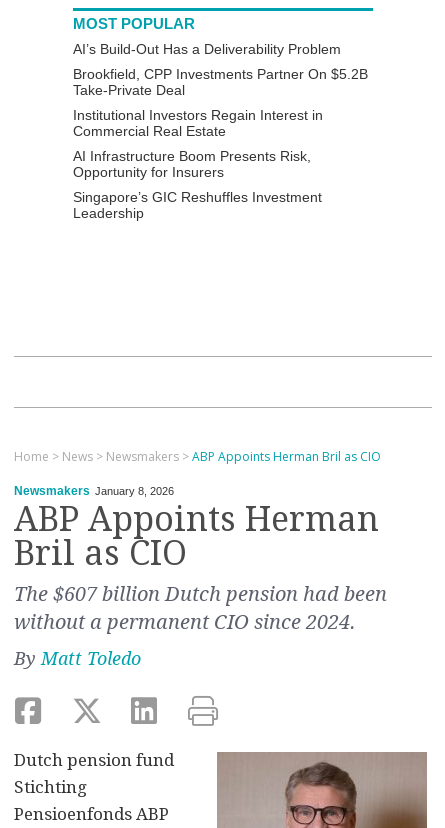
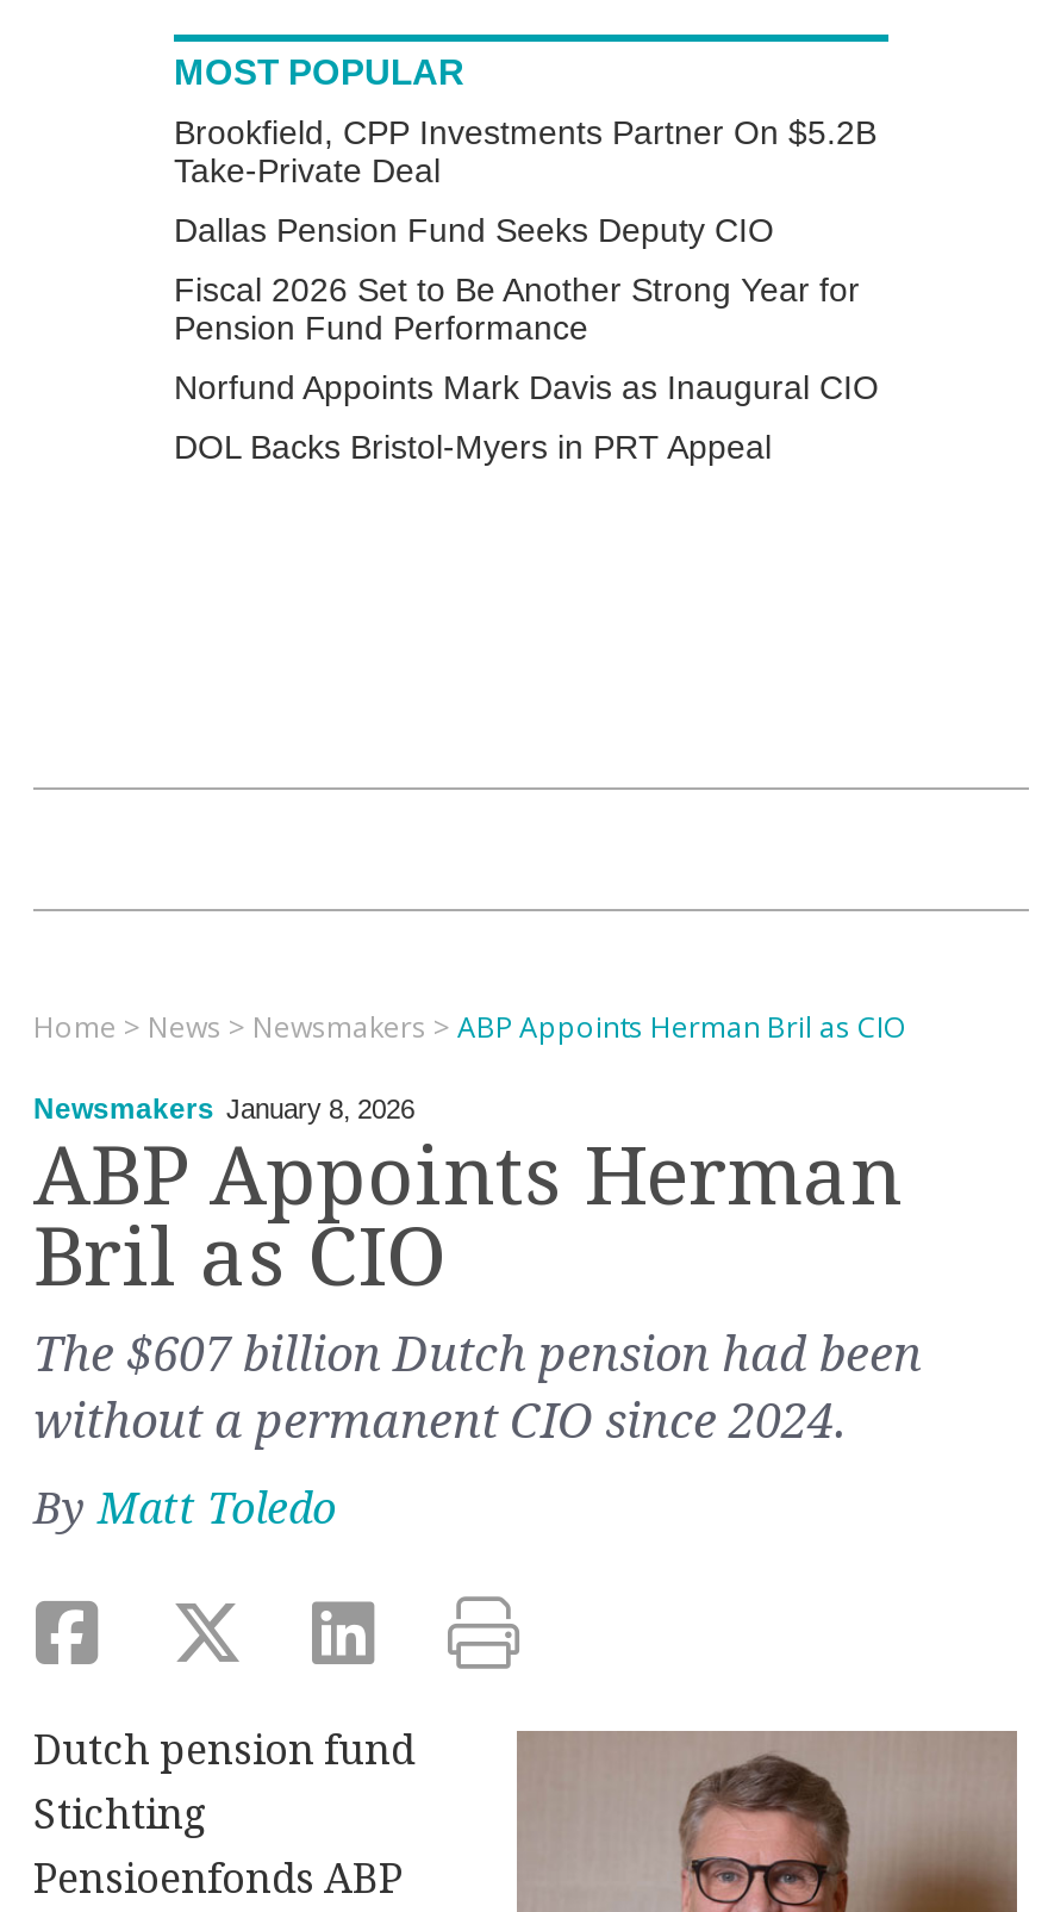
[73,41,341,57] AI’s Build-Out Has a Deliverability Problem -> none
[73,107,323,221] Institutional Investors Regain Interest in | Commercial Real Estate | AI Infrastructure Boom Presents Risk, | Opportunity for Insurers | Singapore’s GIC Reshuffles Investment | Leadership -> [174,211,879,466] Dallas Pension Fund Seeks Deputy CIO | Fiscal 2026 Set to Be Another Strong Year for | Pension Fund Performance | Norfund Appoints Mark Davis as Inaugural CIO | DOL Backs Bristol-Myers in PRT Appeal

